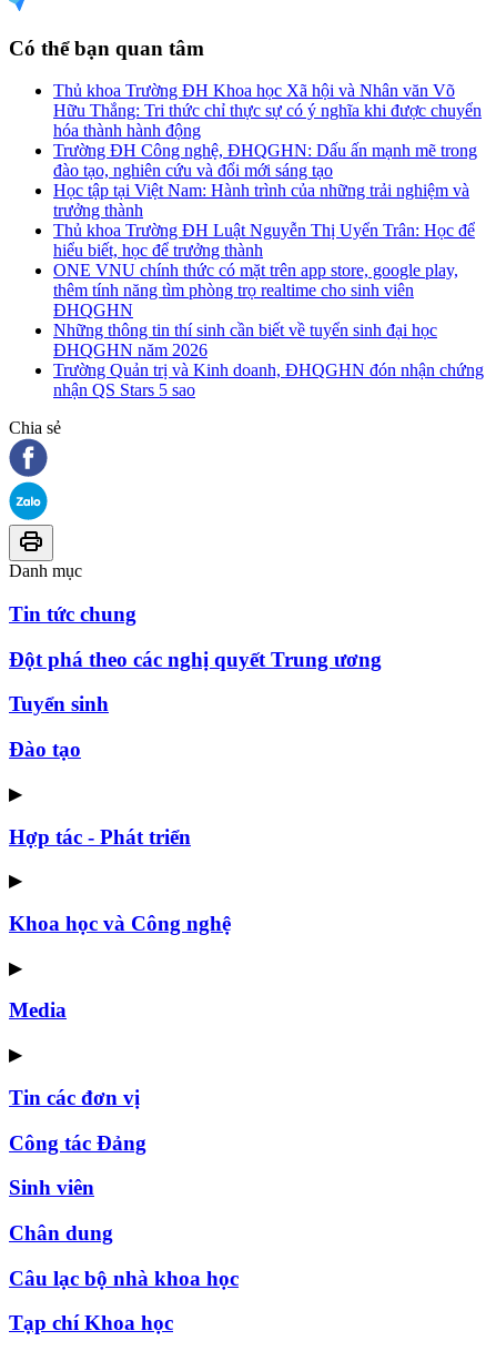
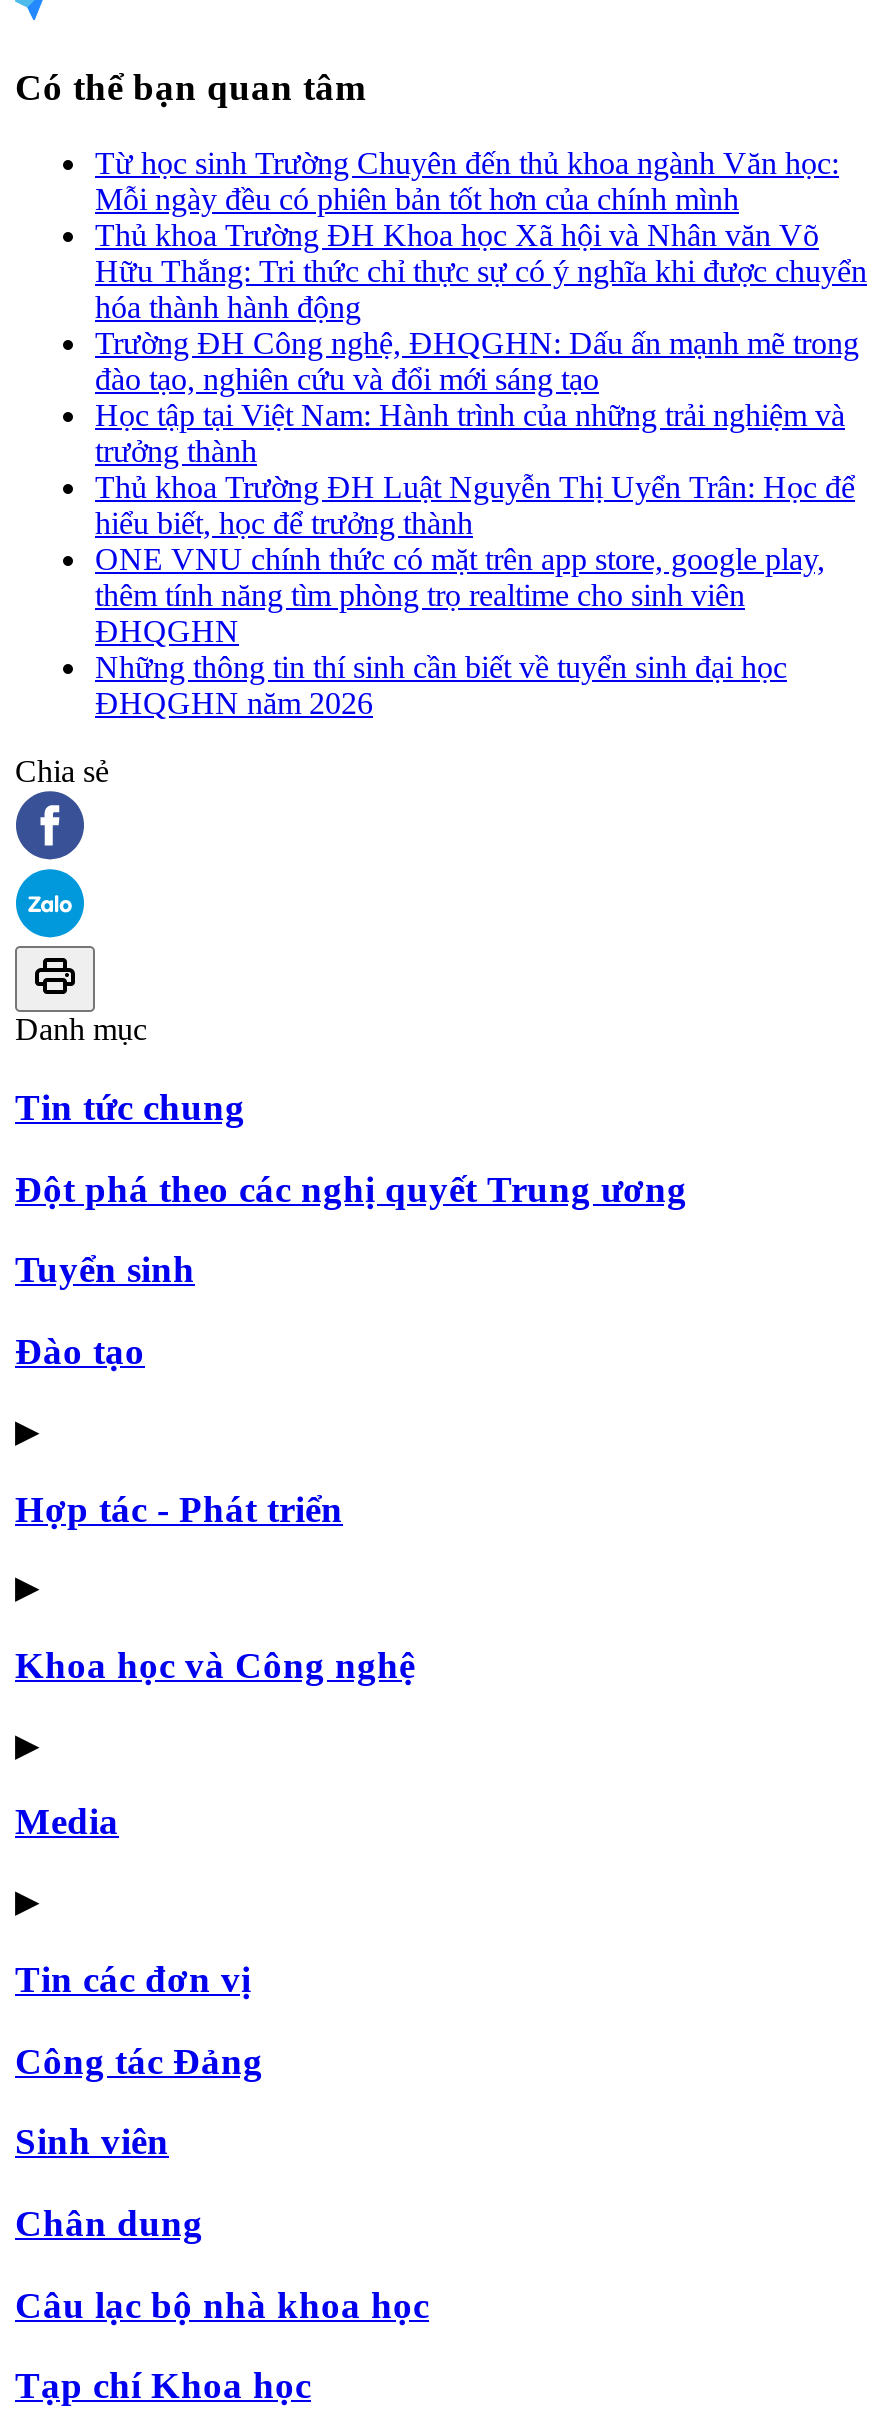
none -> [95,146,839,216] Từ học sinh Trường Chuyên đến thủ khoa ngành Văn học: | Mỗi ngày đều có phiên bản tốt hơn của chính mình
moved [53,81,482,360] -> [95,218,867,720]: Thủ khoa Trường ĐH Khoa học Xã hội và Nhân văn Võ | Hữu Thắng: Tri thức chỉ thực sự có ý nghĩa khi được chuyển | hóa thành hành động | ... | Những thông tin thí sinh cần biết về tuyển sinh đại học | ĐHQGHN năm 2026
[53,361,484,400] Trường Quản trị và Kinh doanh, ĐHQGHN đón nhận chứng | nhận QS Stars 5 sao -> none

